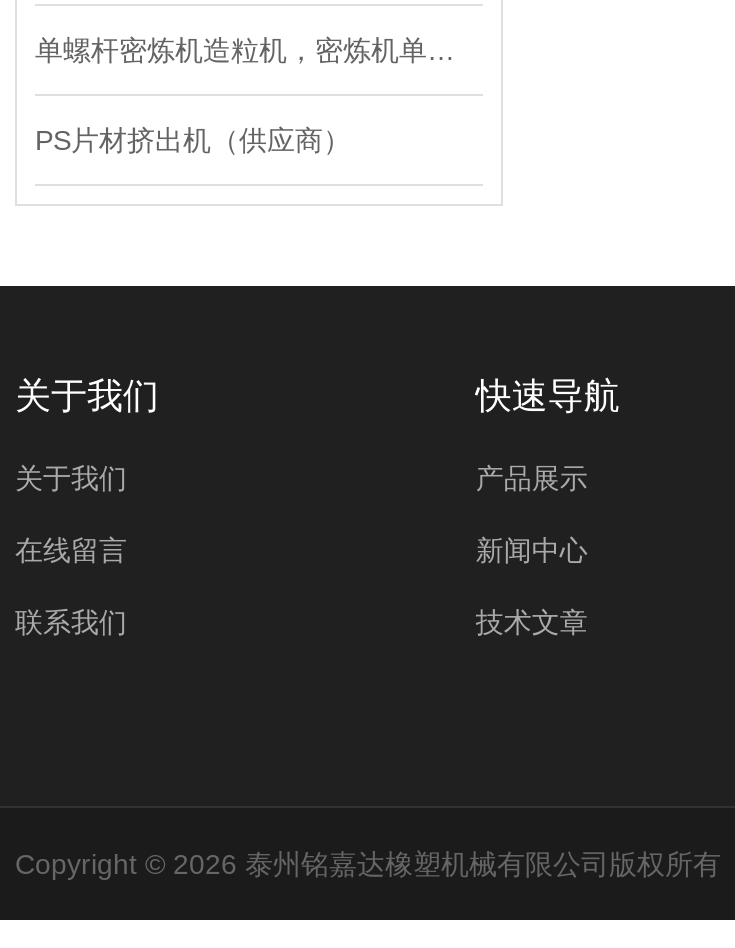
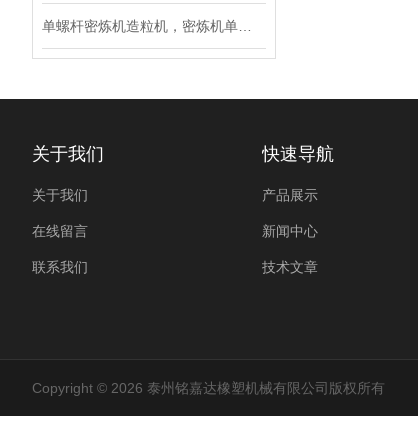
[35,124,351,156] PS片材挤出机（供应商） -> none

